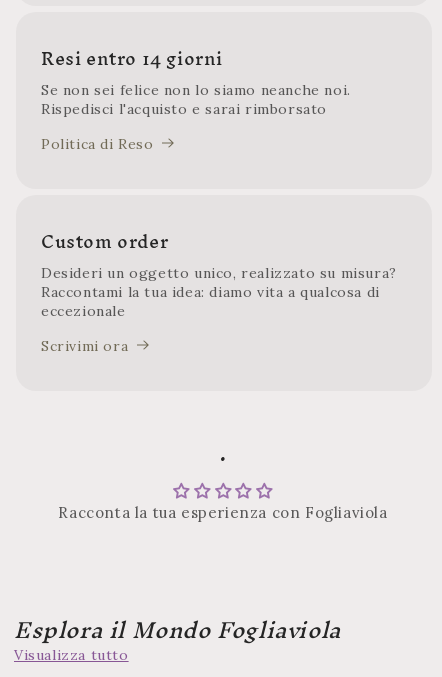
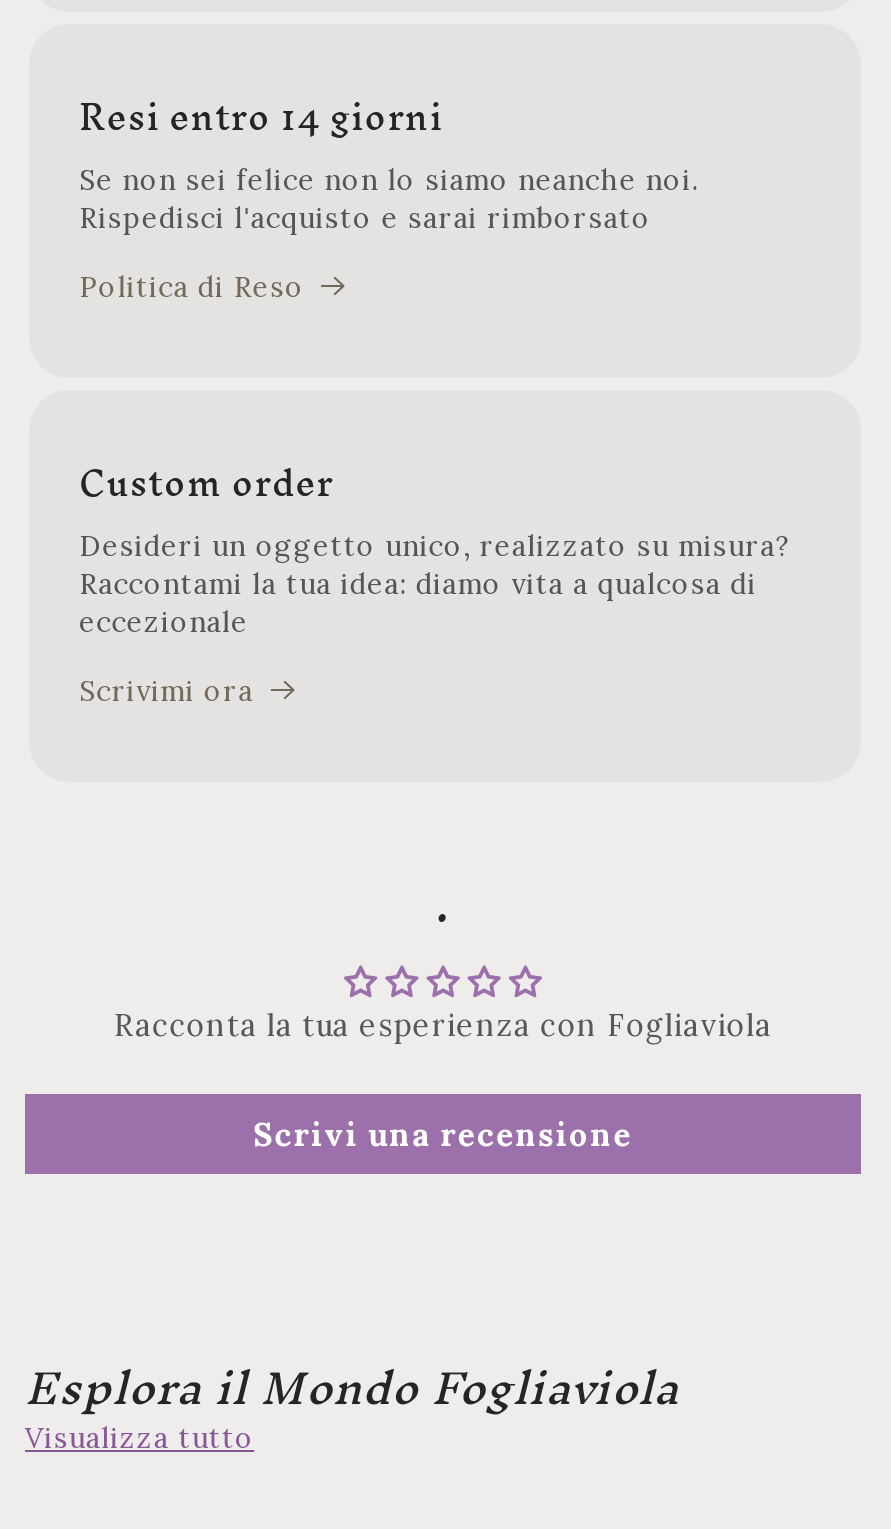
none -> [253,1114,633,1154] Scrivi una recensione

